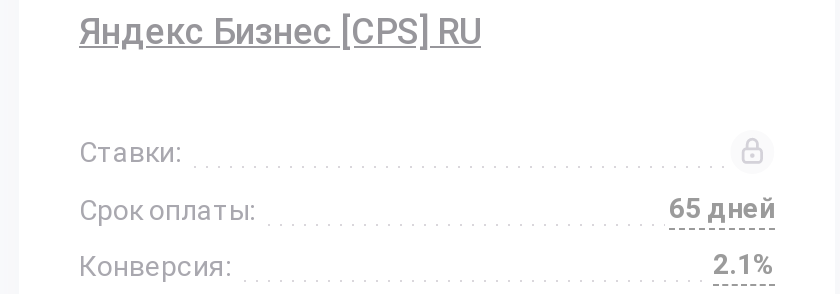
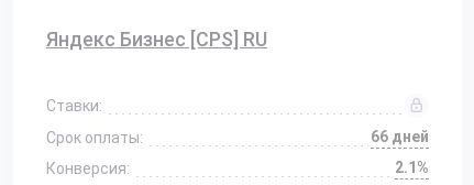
[669,192,775,224] 65 дней -> [371,128,429,145] 66 дней

